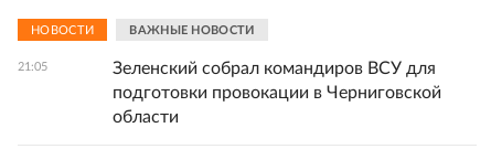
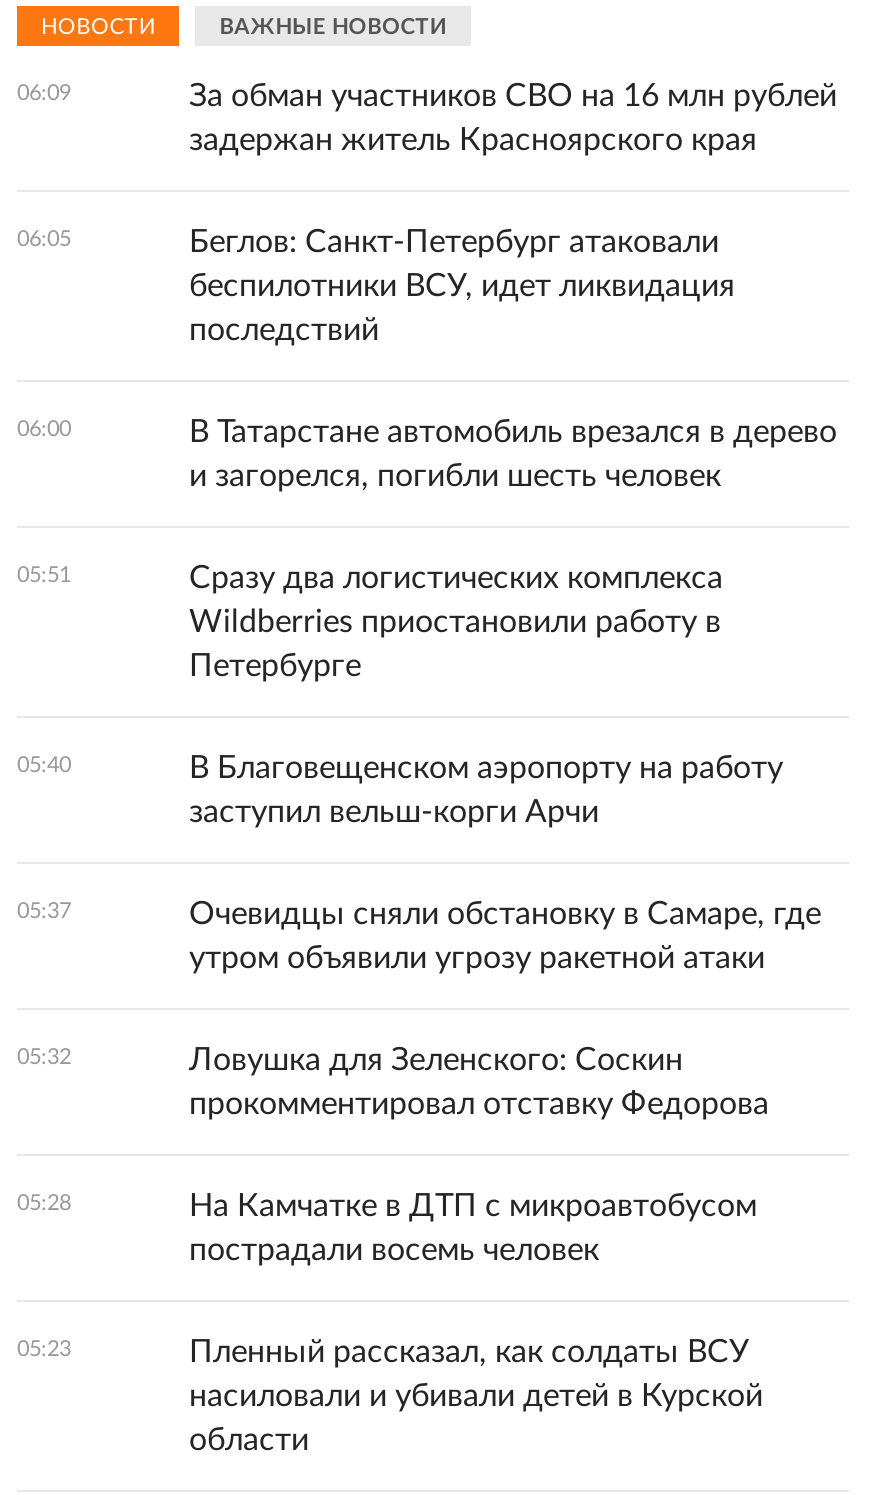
[18,60,441,102] 21:05 | Зеленский собрал командиров ВСУ для | подготовки провокации в Черниговской -> [17,80,837,1412] 06:09 | За обман участников СВО на 16 млн рублей | задержан житель Красноярского края | 06:05 | Беглов: Санкт-Петербург атаковали | беспилотники ВСУ, идет ликвидация | последствий | 06:00 | В Татарстане автомобиль врезался в дерево | и загорелся, погибли шесть человек | 05:51 | Сразу два логистических комплекса | Wildberries приостановили работу в | Петербурге | 05:40 | В Благовещенском аэропорту на работу | заступил вельш-корги Арчи | 05:37 | Очевидцы сняли обстановку в Самаре, где | утром объявили угрозу ракетной атаки | 05:32 | Ловушка для Зеленского: Соскин | прокомментировал отставку Федорова | 05:28 | На Камчатке в ДТП с микроавтобусом | пострадали восемь человек | 05:23 | Пленный рассказал, как солдаты ВСУ | насиловали и убивали детей в Курской

